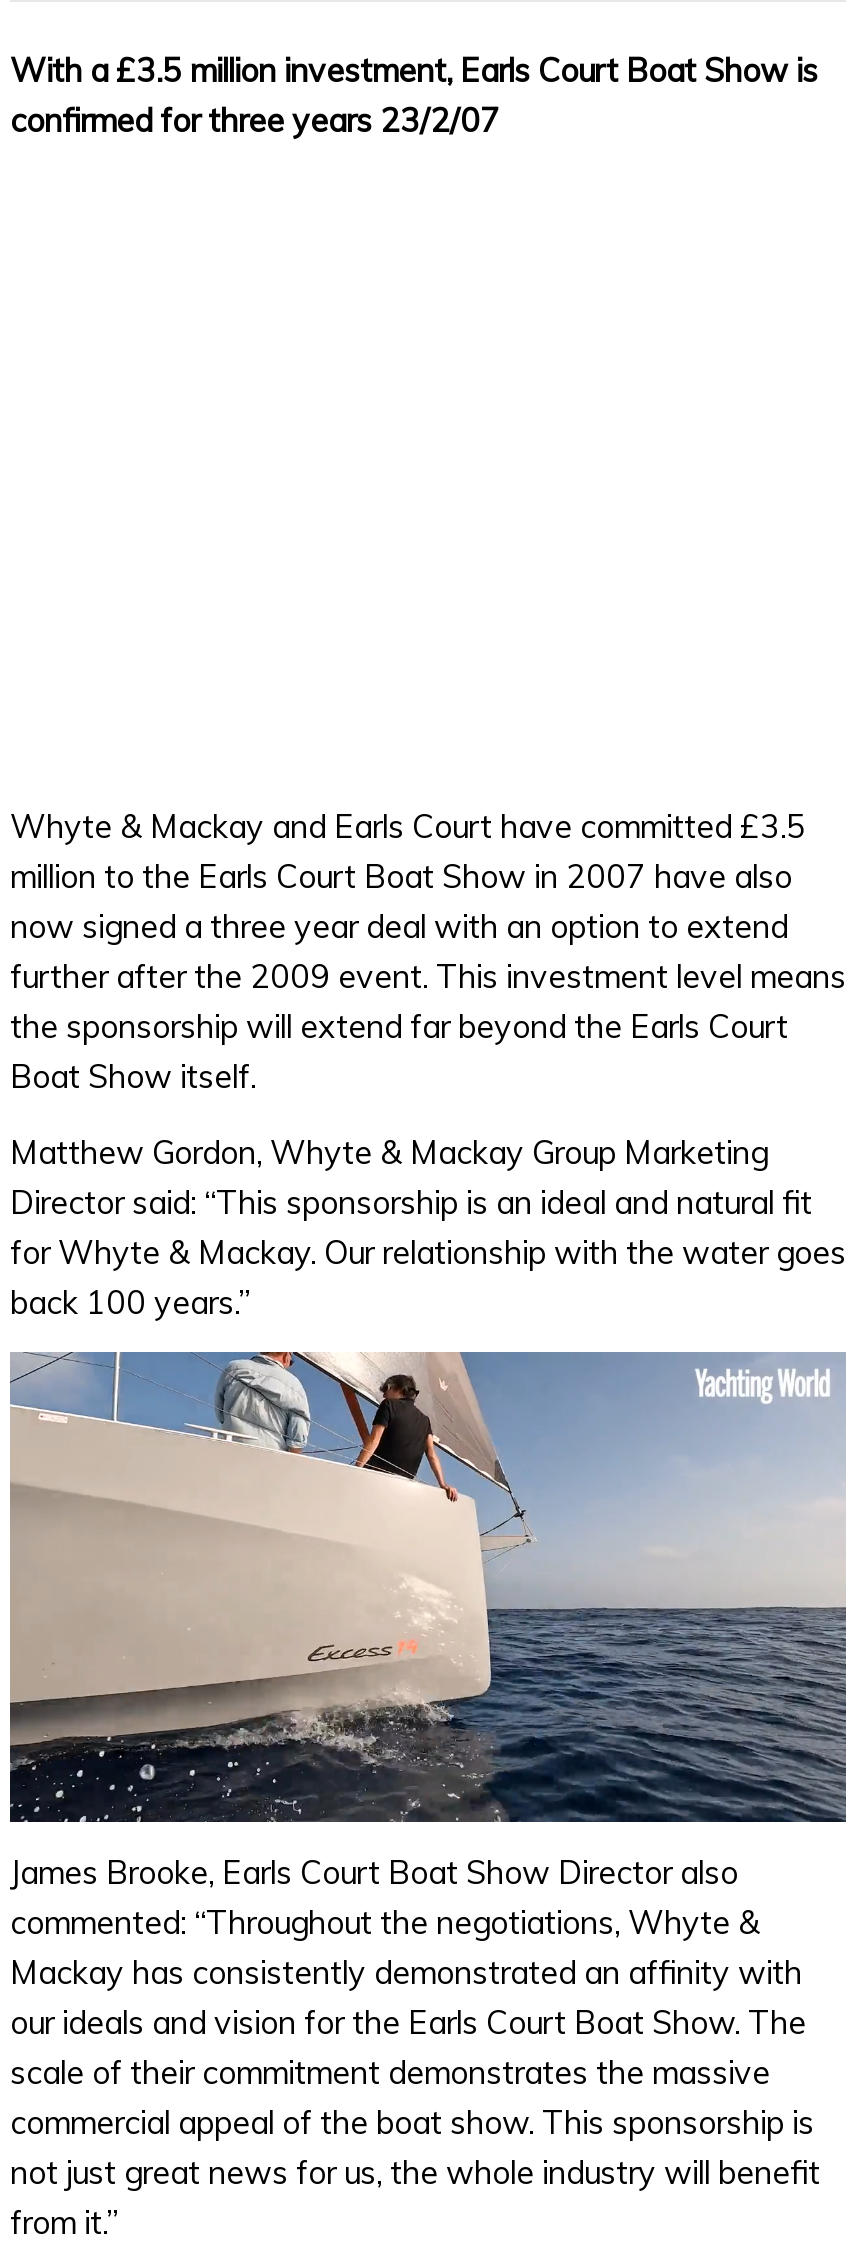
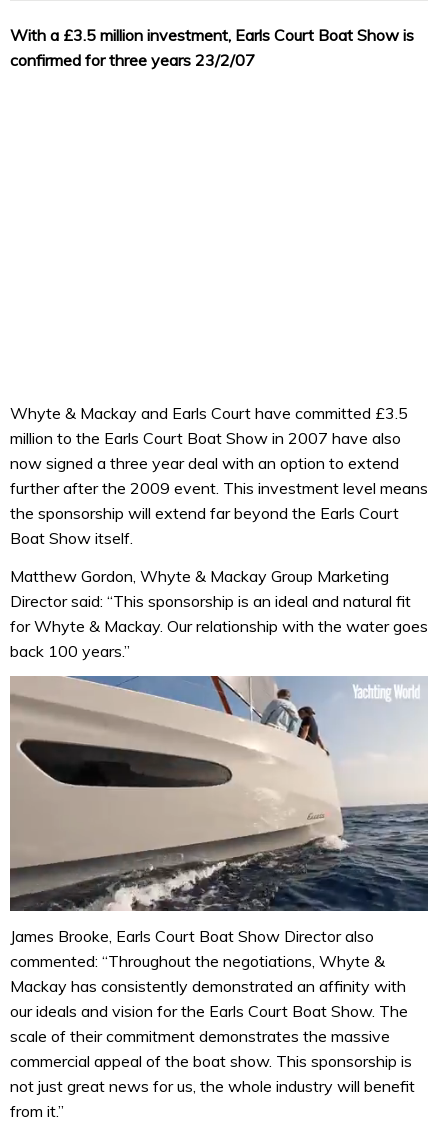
[8,1350,846,1824] [image] -> [9,675,427,912] [image]

